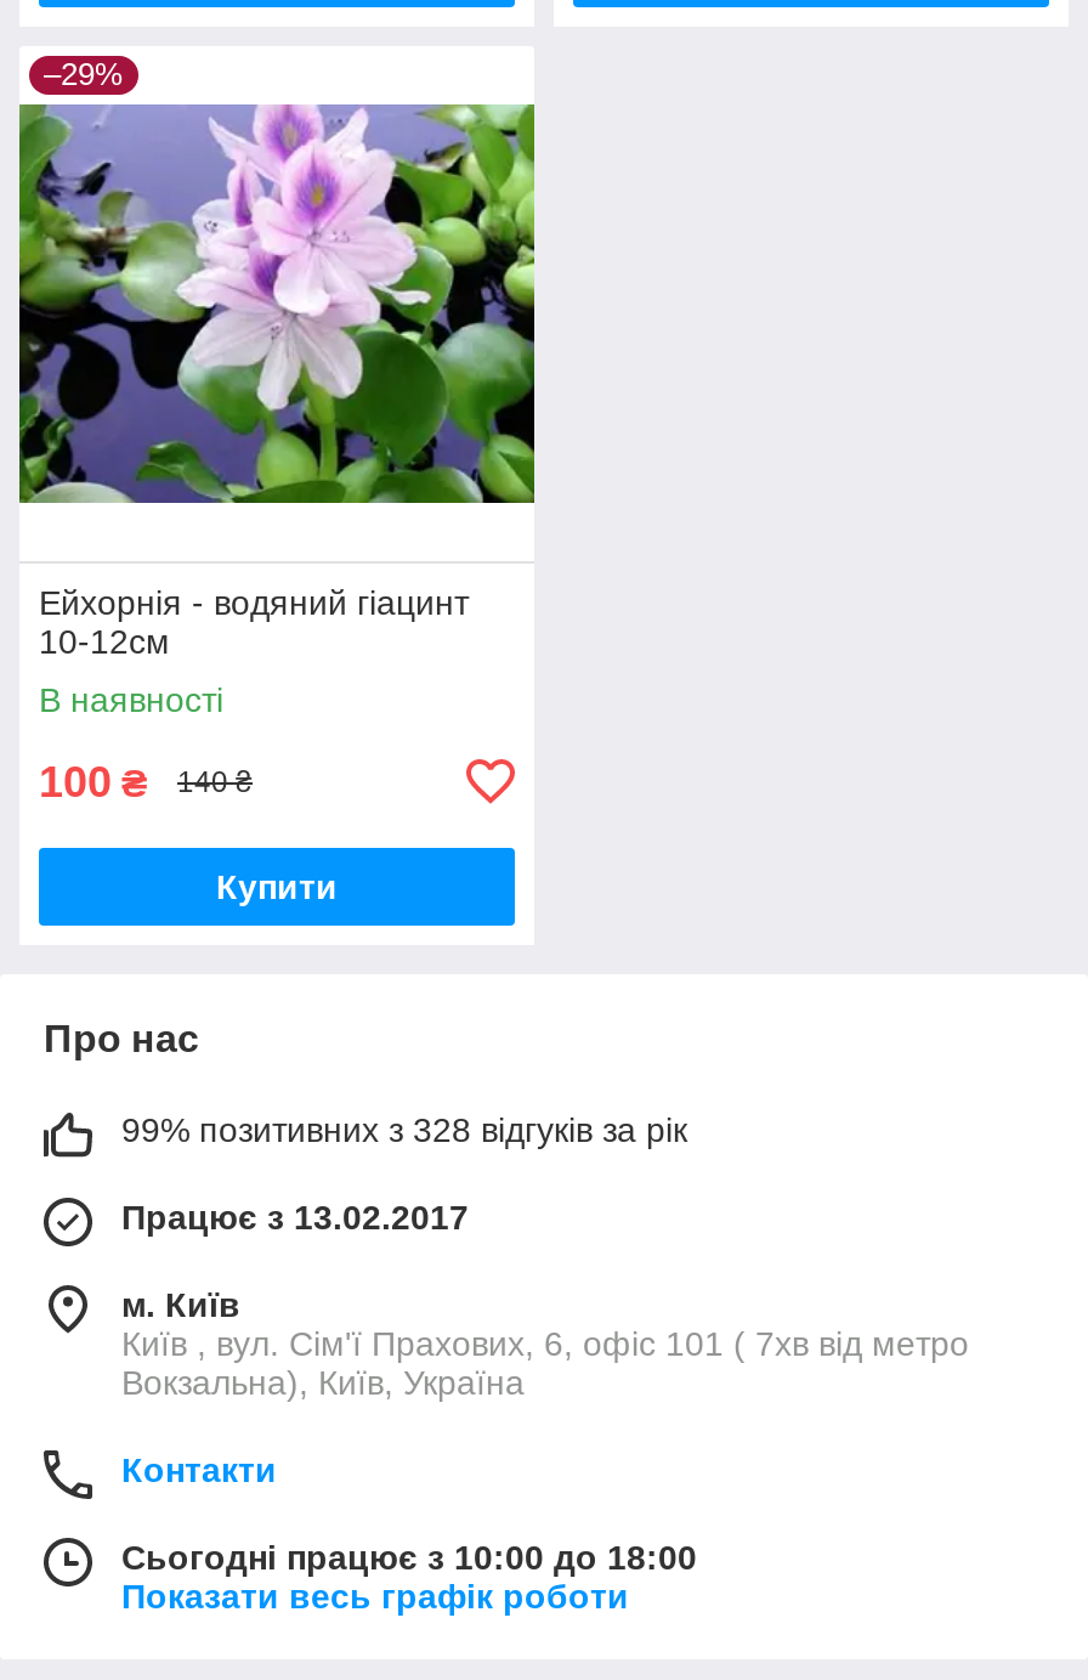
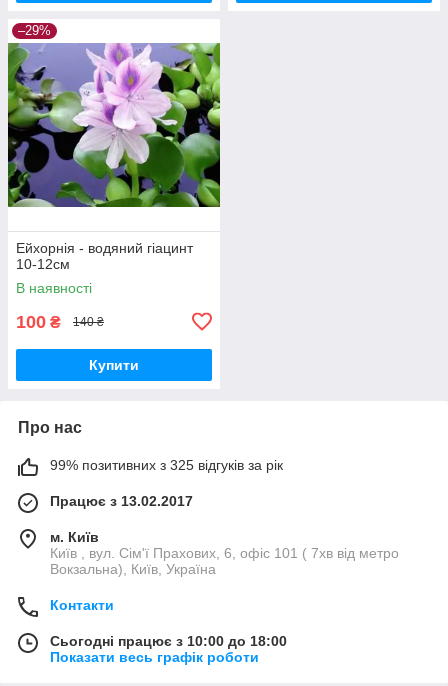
[121,1110,687,1149] 99% позитивних з 328 відгуків за рік -> [50,457,283,473] 99% позитивних з 325 відгуків за рік

